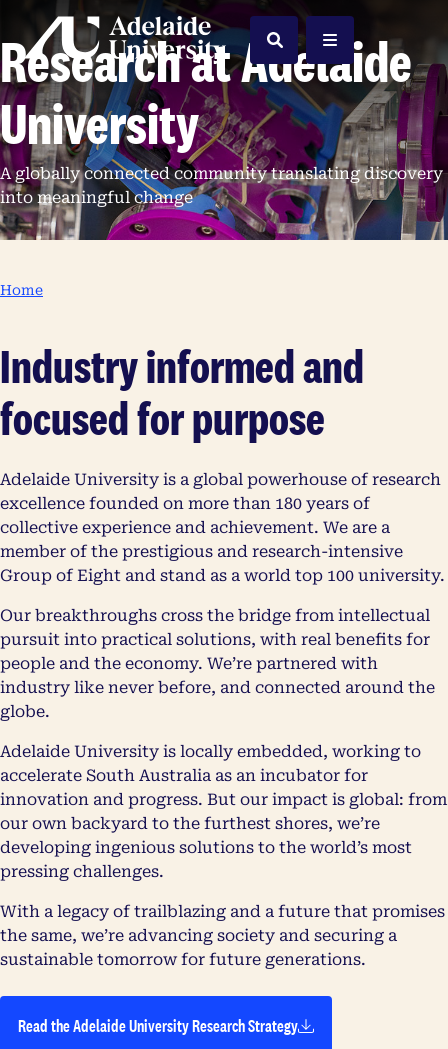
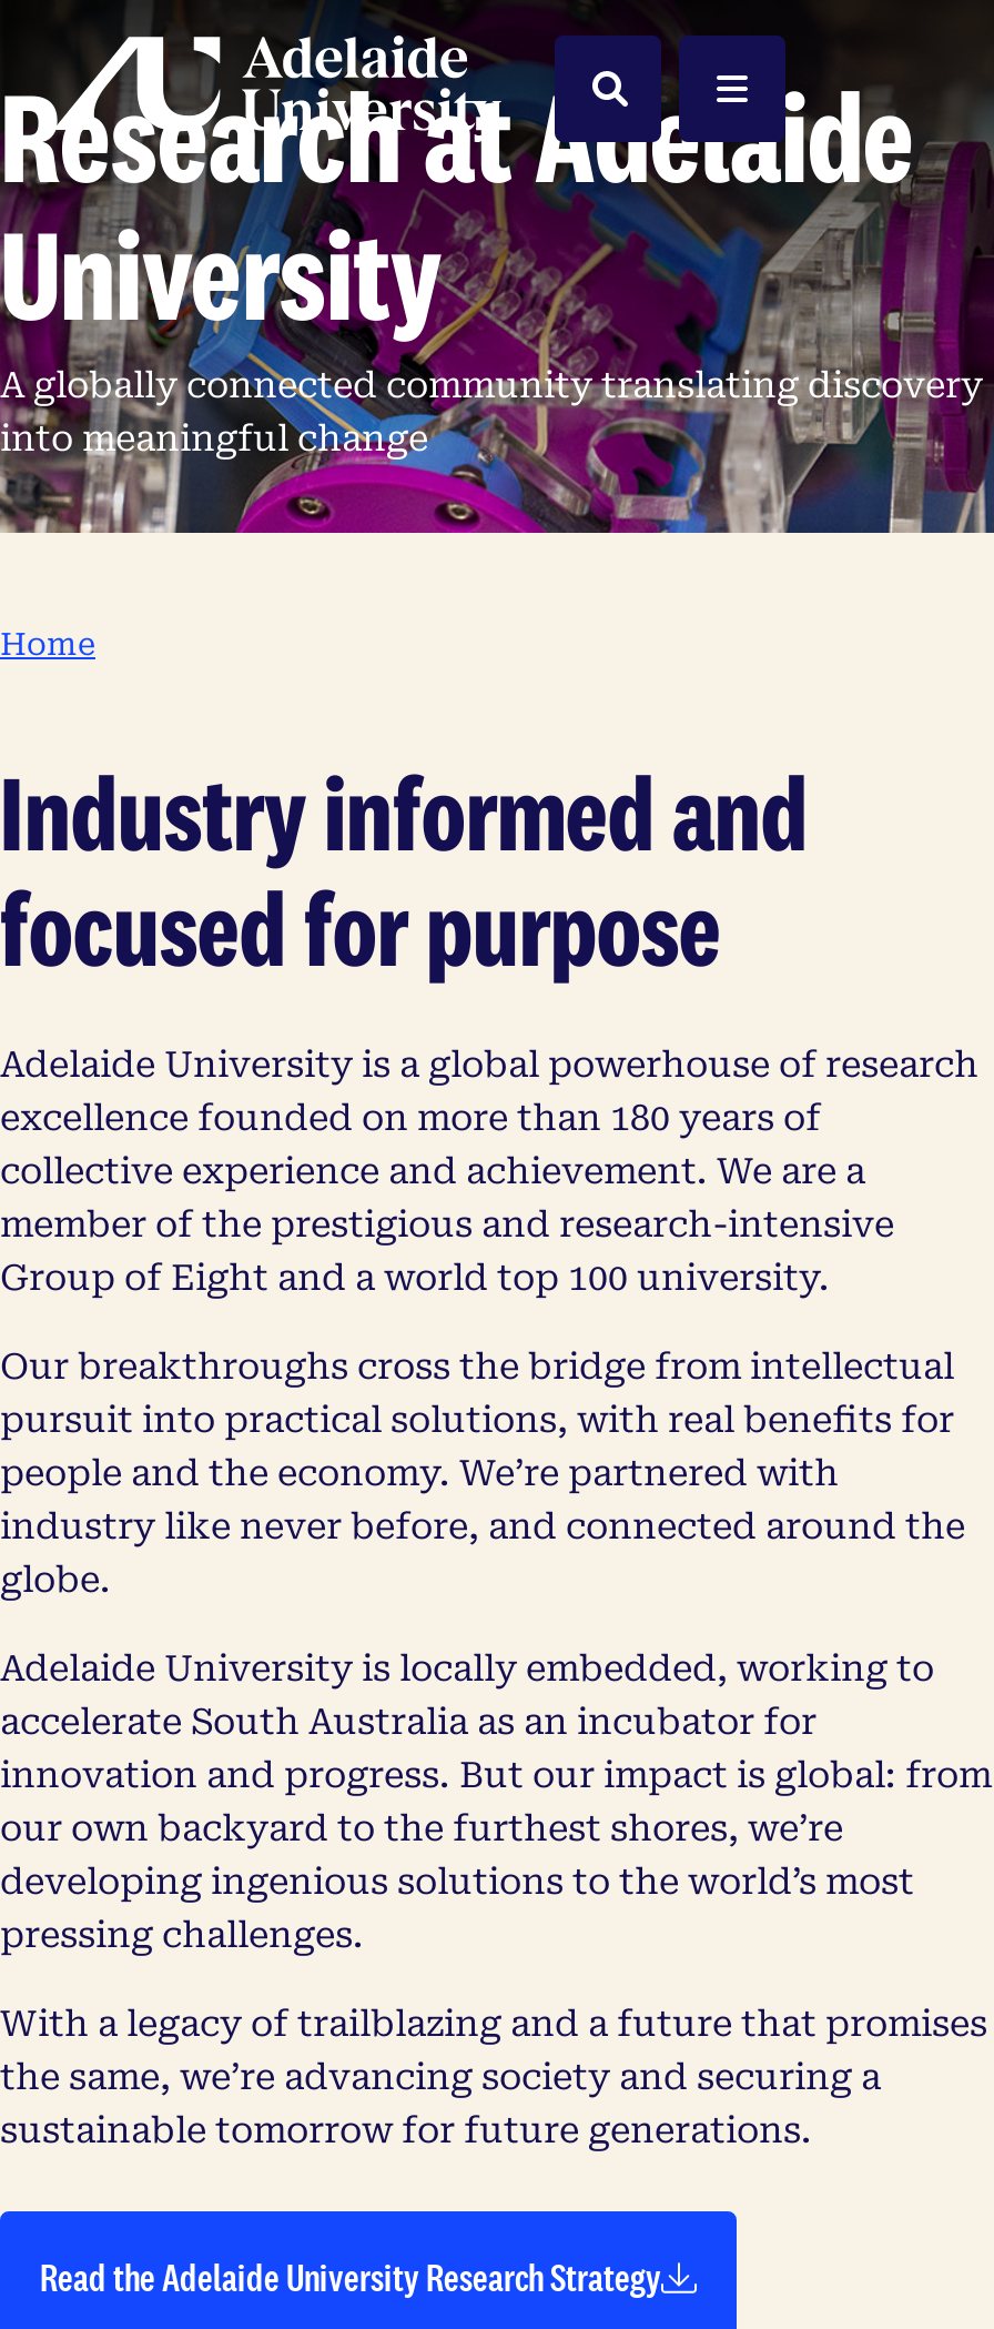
[0,566,445,585] Group of Eight and stand as a world top 100 university. -> [0,1257,830,1299] Group of Eight and a world top 100 university.

